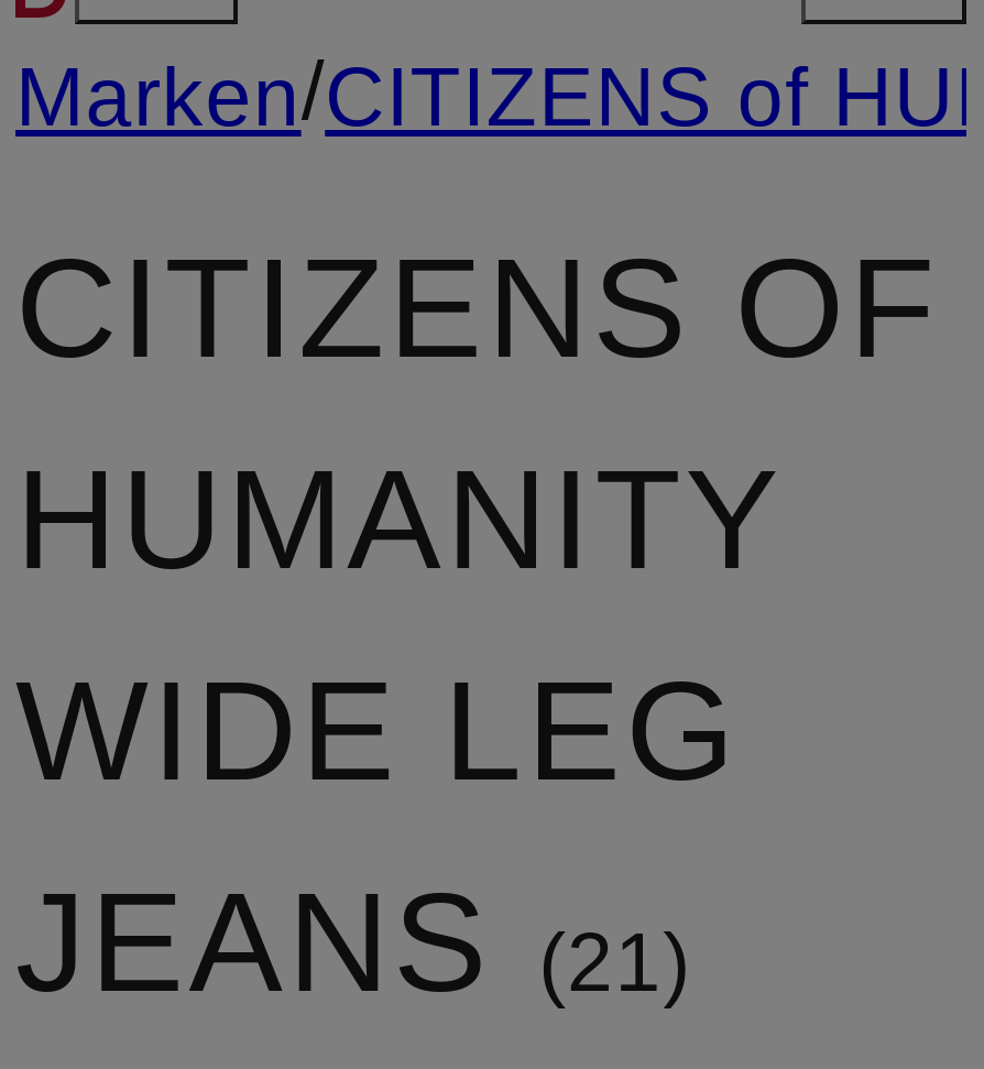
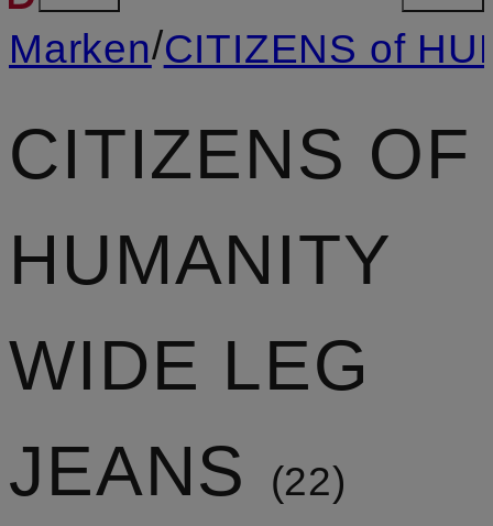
[15,863,663,1022] JEANS 21 -> [9,431,332,511] JEANS 22

